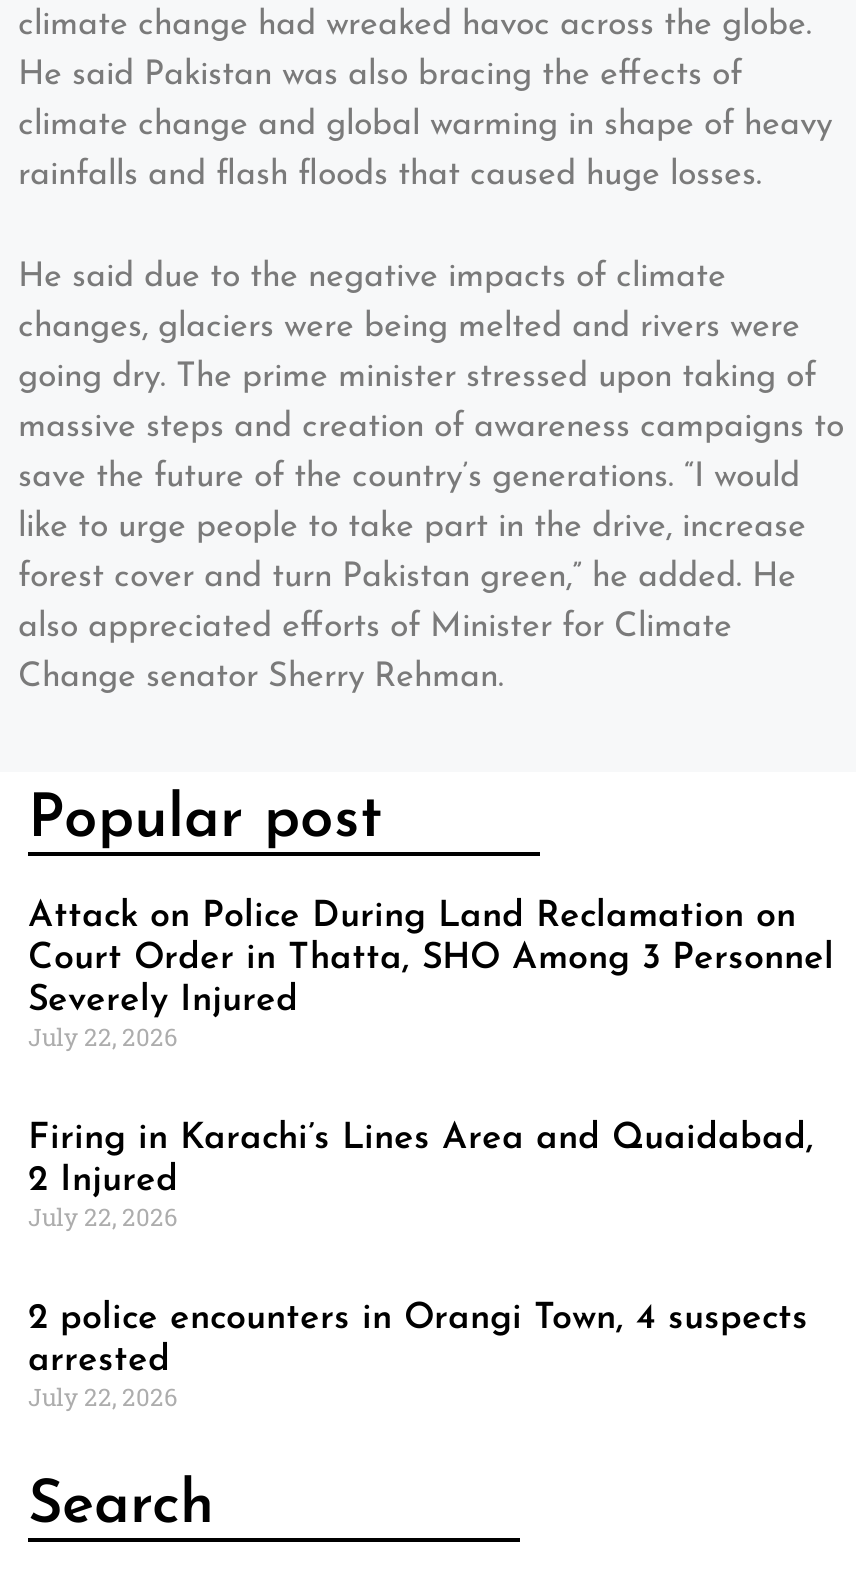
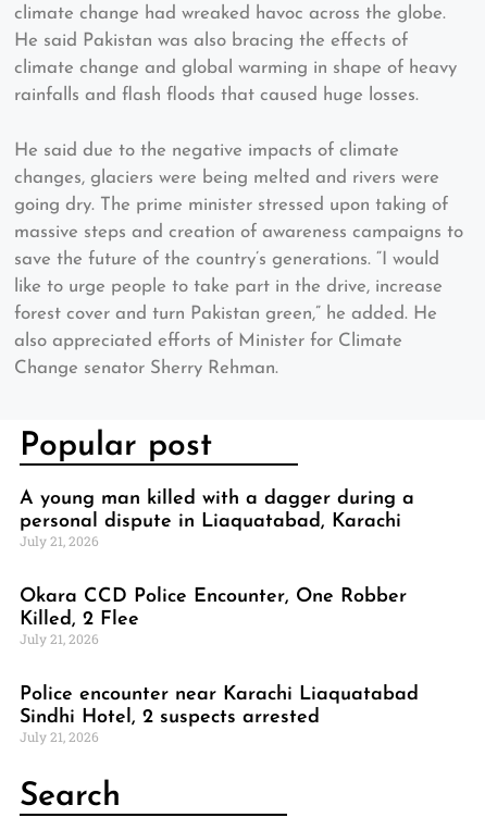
[28,899,834,1053] Attack on Police During Land Reclamation on | Court Order in Thatta, SHO Among 3 Personnel | Severely Injured | July 22, 2026 -> [20,489,414,550] A young man killed with a dagger during a | personal dispute in Liaquatabad, Karachi | July 21, 2026
[28,1121,814,1233] Firing in Karachi’s Lines Area and Quaidabad, | 2 Injured | July 22, 2026 -> [20,587,407,648] Okara CCD Police Encounter, One Robber | Killed, 2 Flee | July 21, 2026
[28,1301,808,1413] 2 police encounters in Orangi Town, 4 suspects | arrested | July 22, 2026 -> [20,685,419,746] Police encounter near Karachi Liaquatabad | Sindhi Hotel, 2 suspects arrested | July 21, 2026

